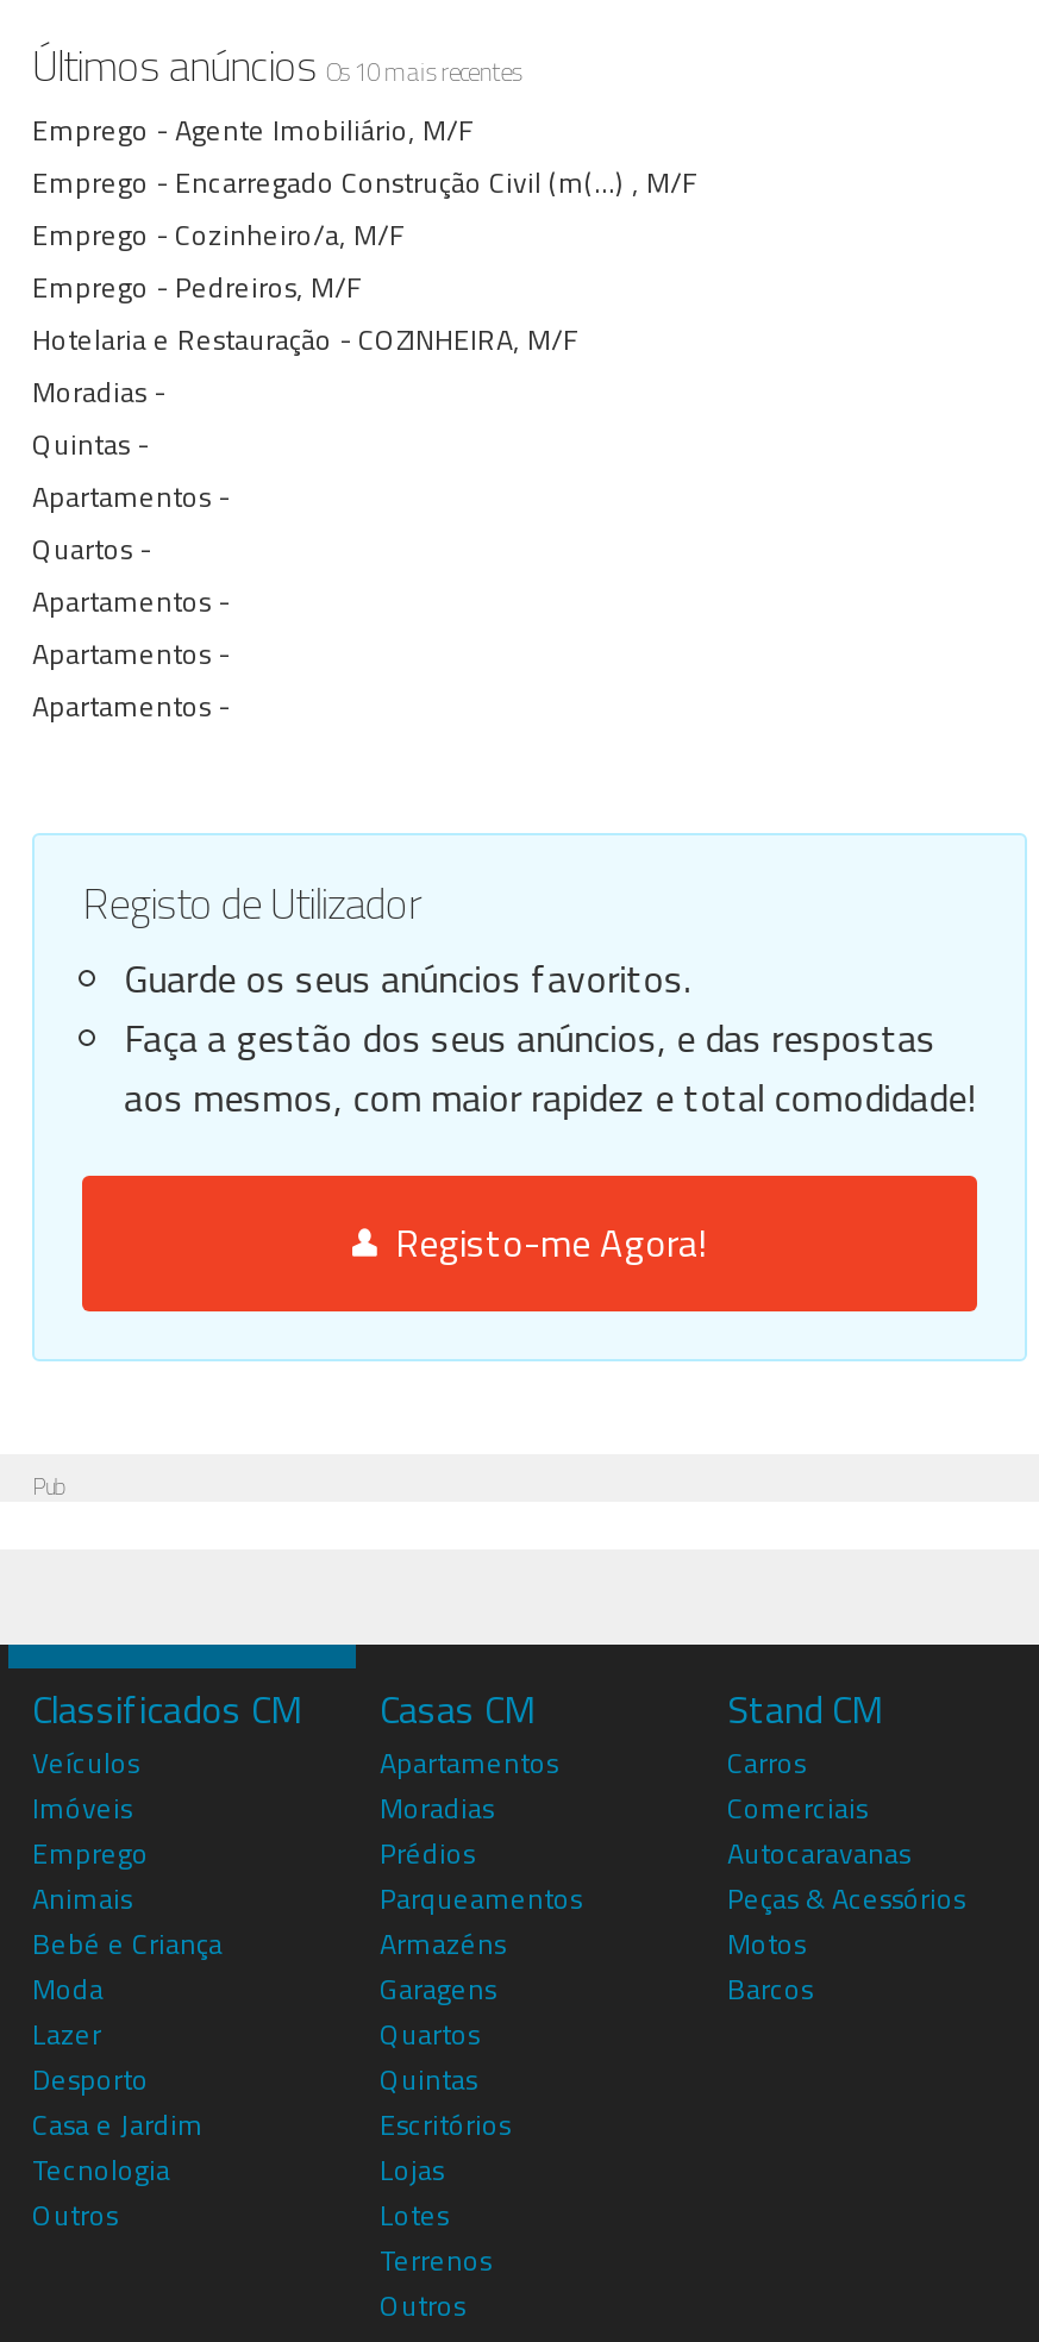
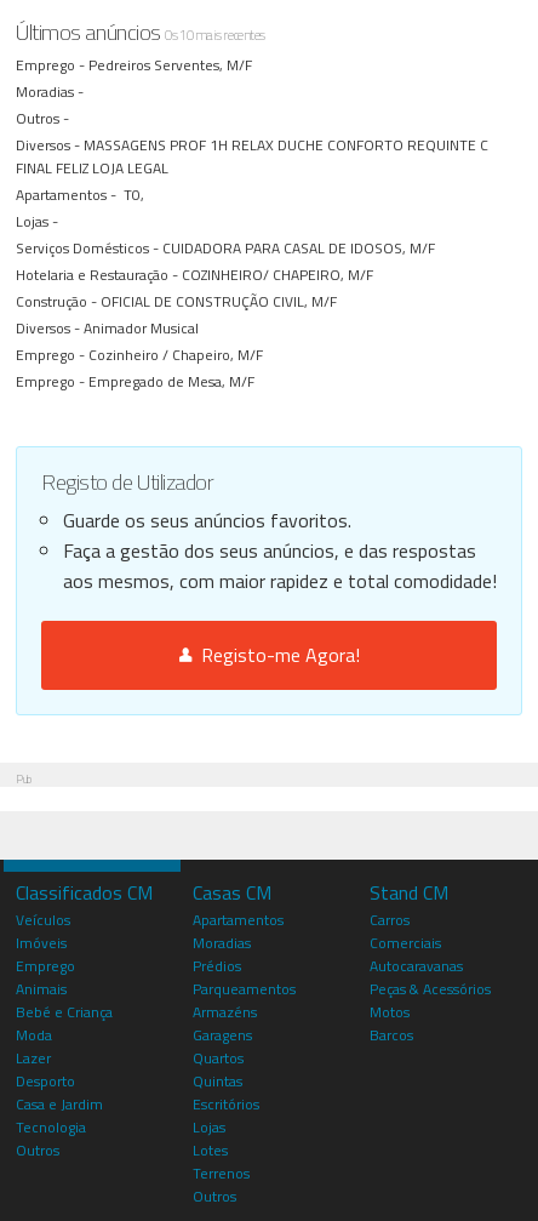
[32,107,711,362] Emprego - Agente Imobiliário, M/F | Emprego - Encarregado Construção Civil (m(...) , M/F | Emprego - Cozinheiro/a, M/F | Emprego - Pedreiros, M/F | Hotelaria e Restauração - COZINHEIRA, M/F -> [16,53,259,76] Emprego - Pedreiros Serventes, M/F
moved [32,369,173,414] -> [16,80,87,103]: Moradias -
[32,421,237,728] Quintas - | Apartamentos - | Quartos - | Apartamentos - | Apartamentos - | Apartamentos - -> [16,107,488,393] Outros - | Diversos - MASSAGENS PROF 1H RELAX DUCHE CONFORTO REQUINTE C | FINAL FELIZ LOJA LEGAL | Apartamentos - T0, | Lojas - | Serviços Domésticos - CUIDADORA PARA CASAL DE IDOSOS, M/F | Hotelaria e Restauração - COZINHEIRO/ CHAPEIRO, M/F | Construção - OFICIAL DE CONSTRUÇÃO CIVIL, M/F | Diversos -Animador Musical | Emprego - Cozinheiro / Chapeiro, M/F | Emprego - Empregado de Mesa, M/F

